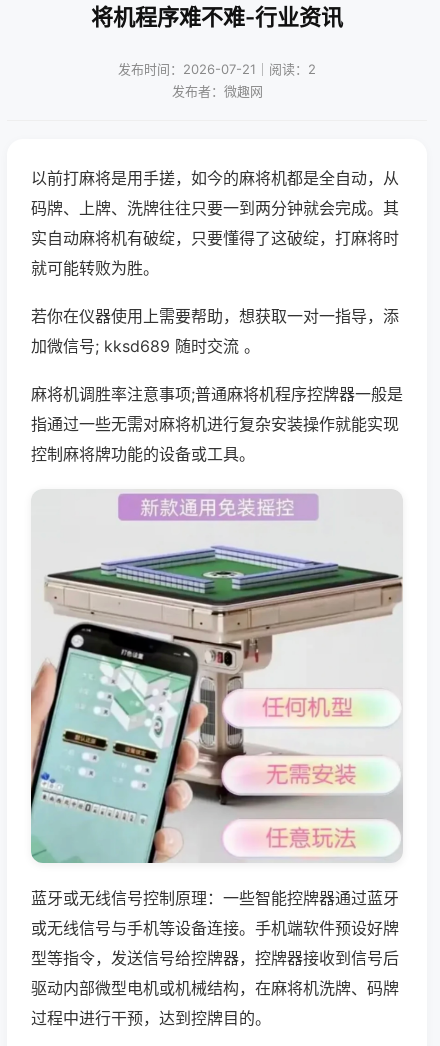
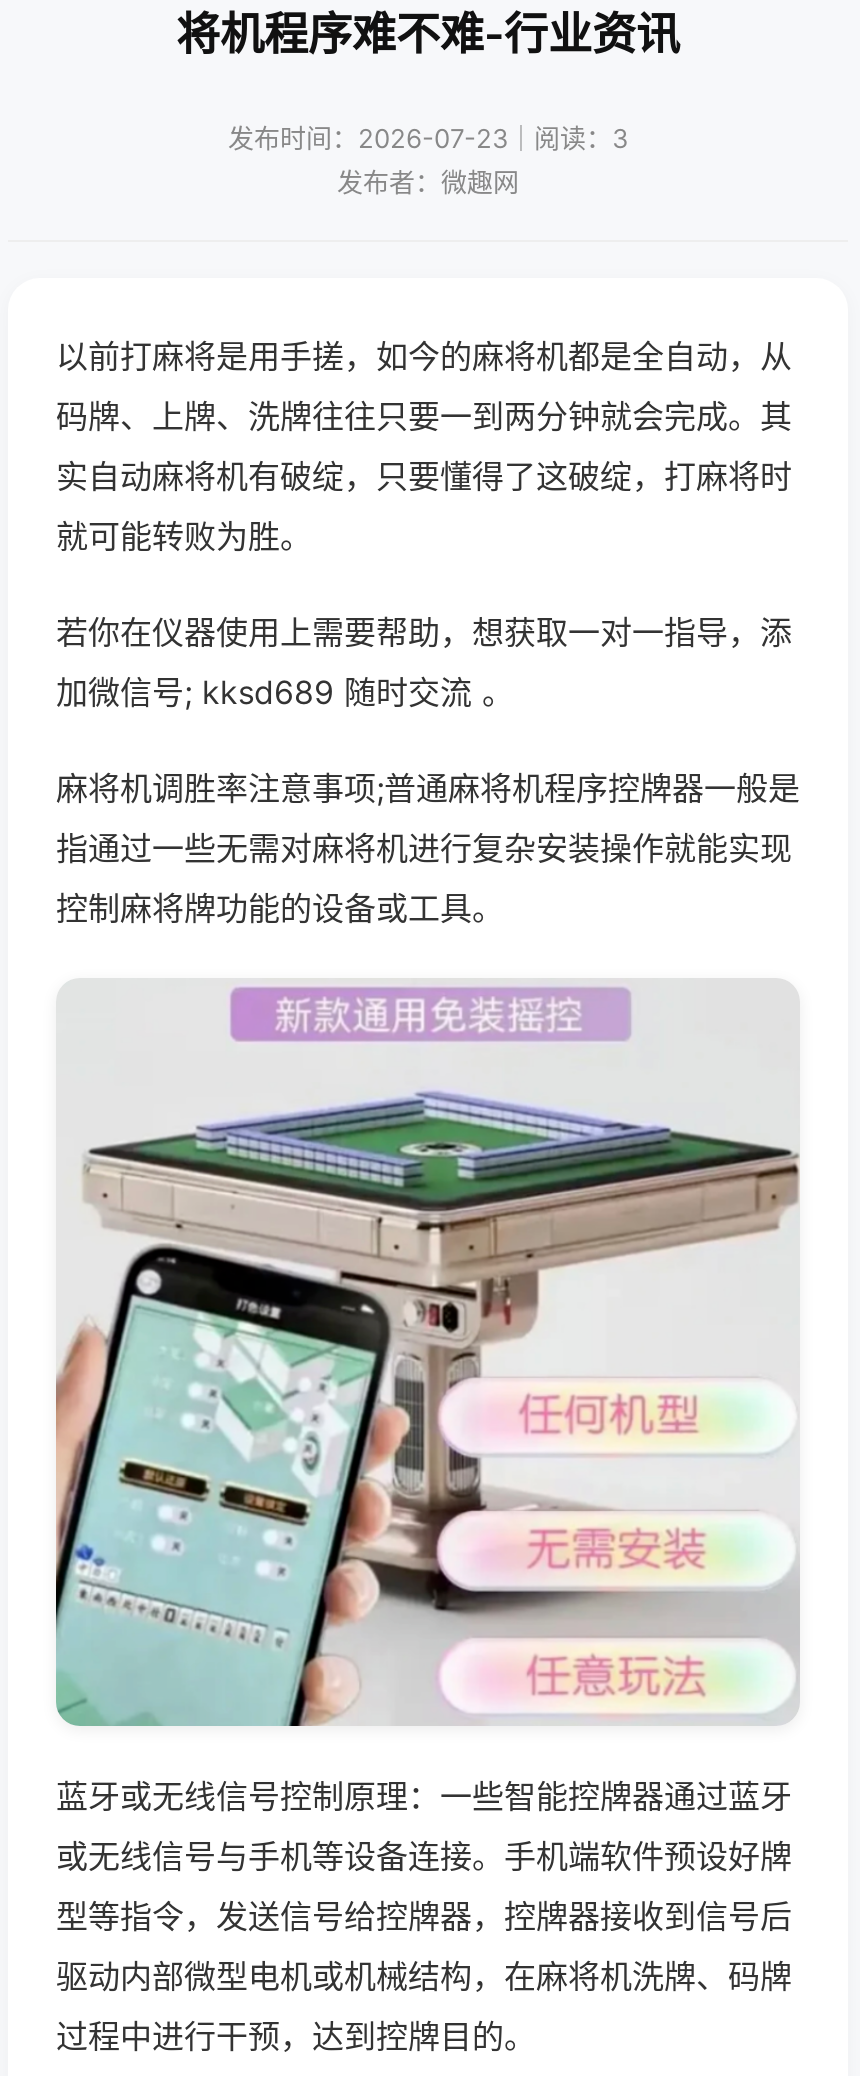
[118,61,316,77] 发布时间：2026-07-21｜阅读：2 -> [228,122,628,154] 发布时间：2026-07-23｜阅读：3

